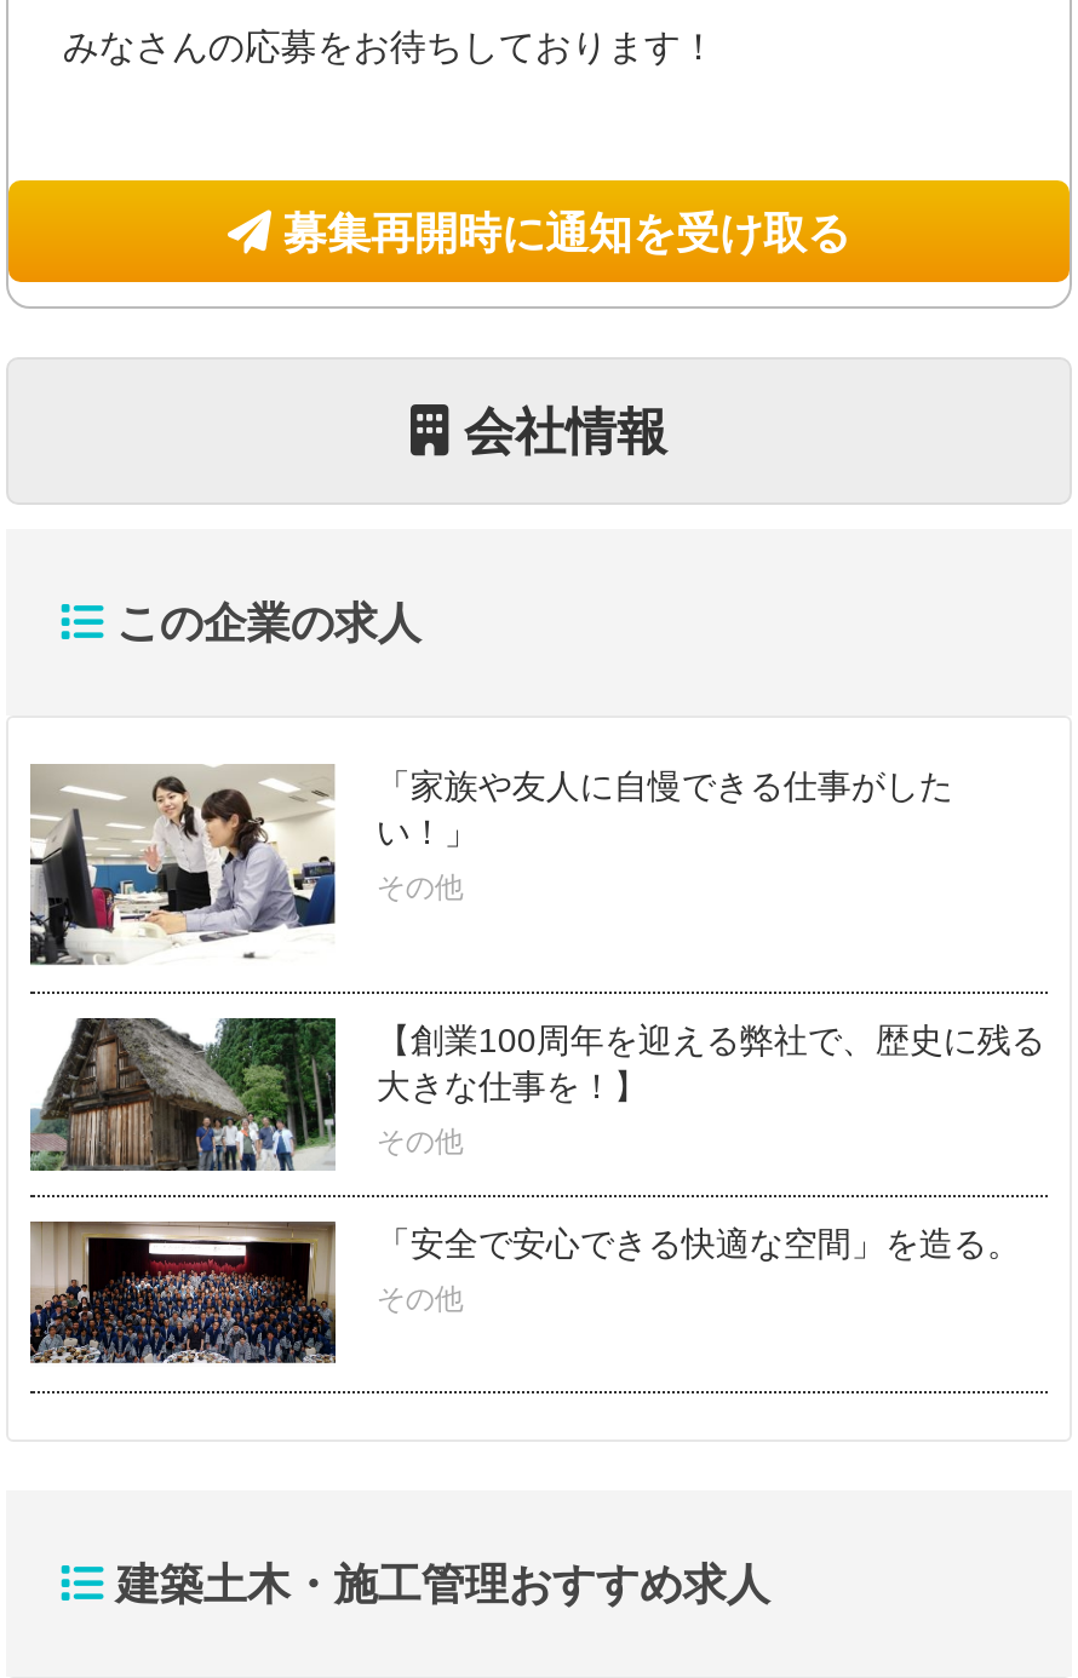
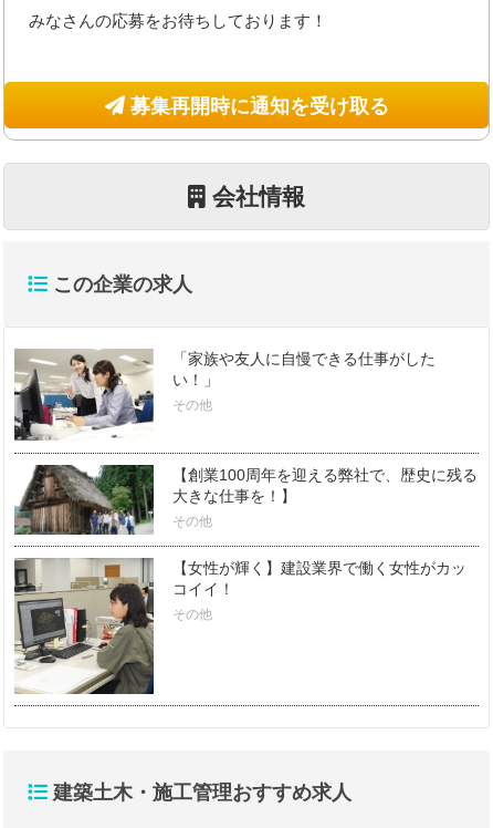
[30,1222,1021,1367] [image] | 「安全で安心できる快適な空間」を造る。 -> [14,558,466,695] [image] | 【女性が輝く】建設業界で働く女性がカッ | コイイ！

